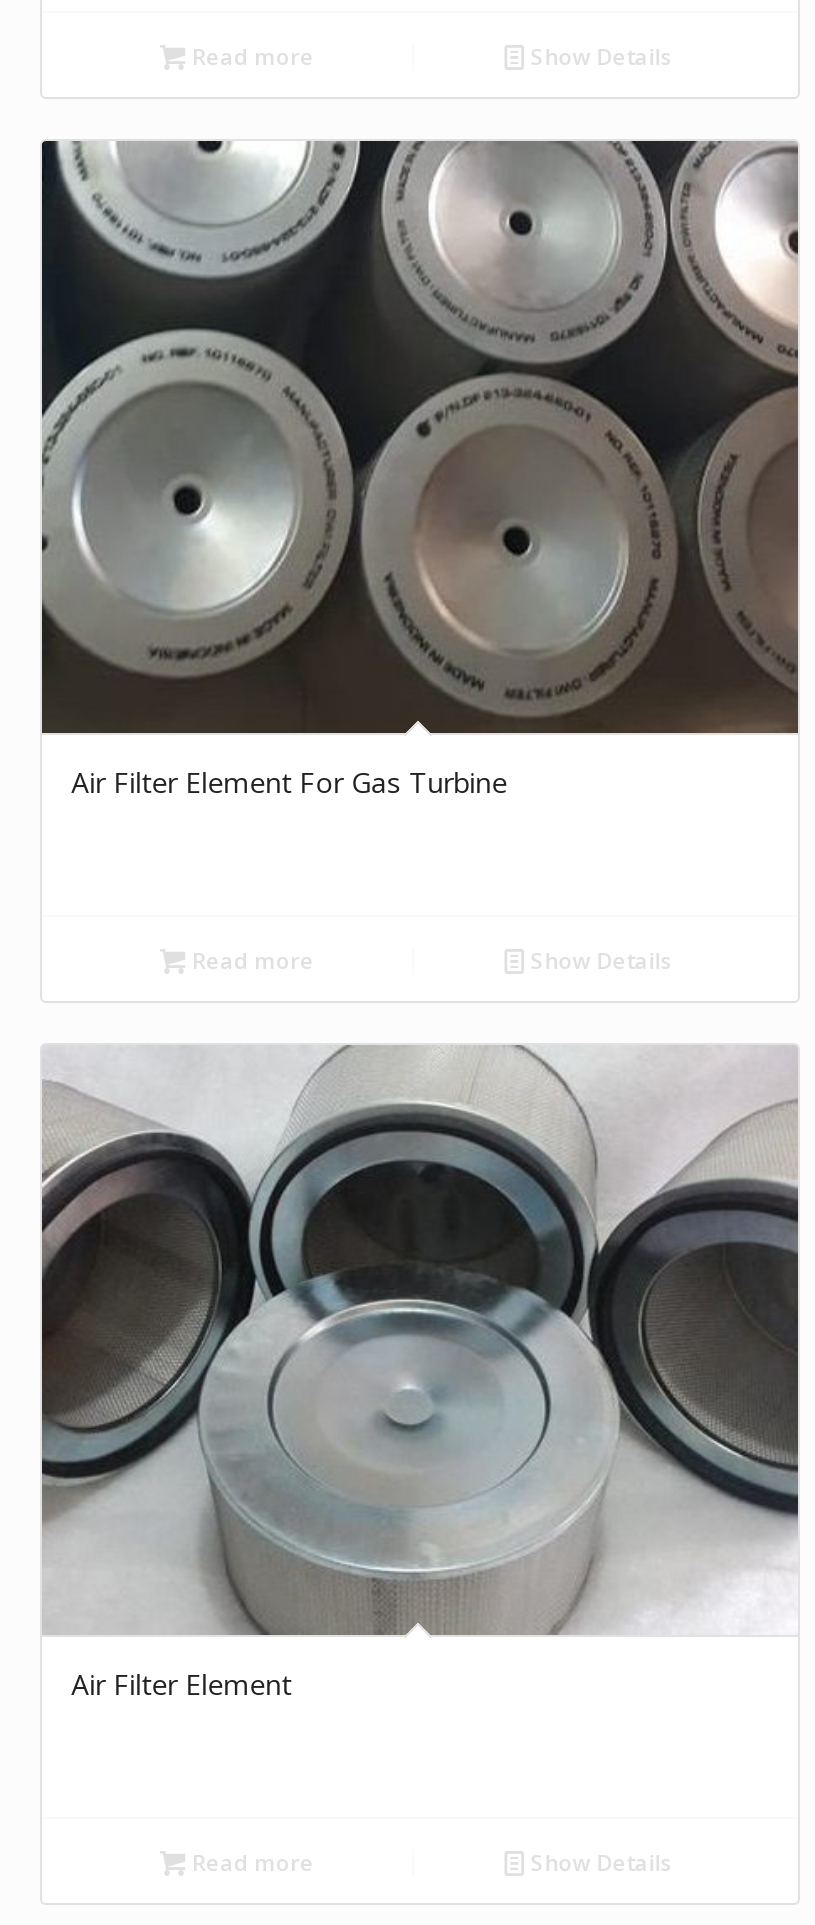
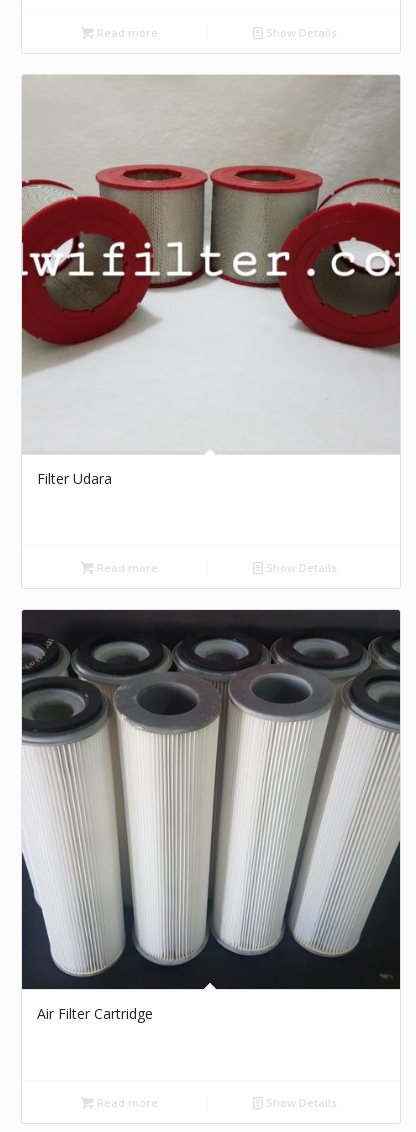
[40,140,798,801] [image] | Air Filter Element For Gas Turbine -> [21,75,400,488] [image] | Filter Udara
[40,1046,798,1702] [image] | Air Filter Element -> [21,609,401,1023] [image] | Air Filter Cartridge

